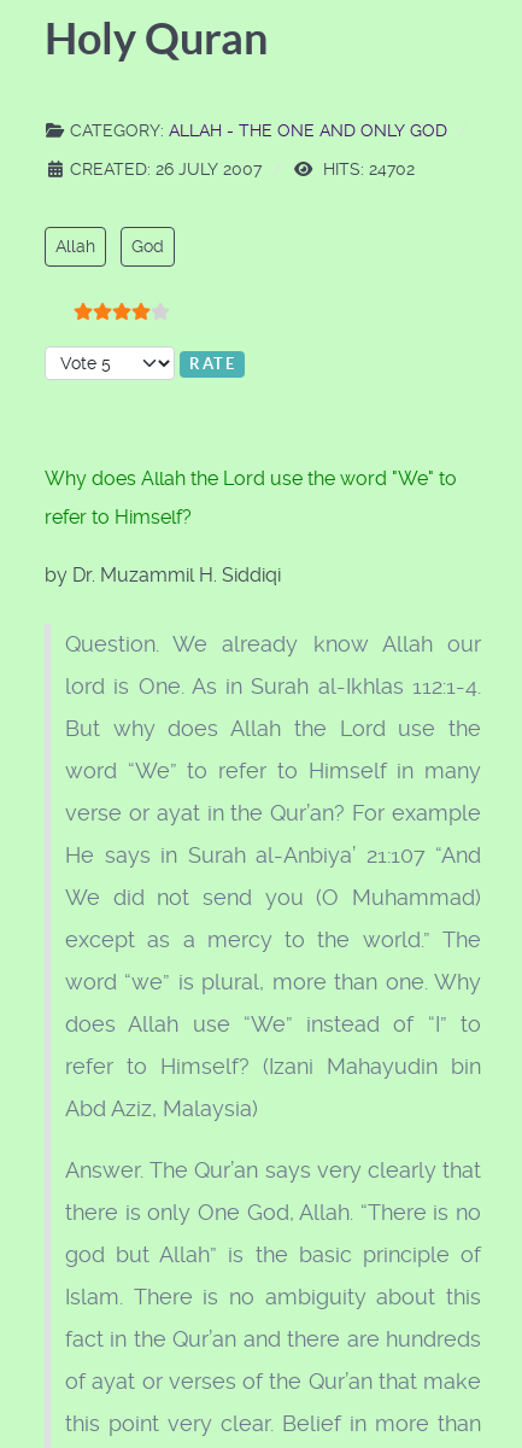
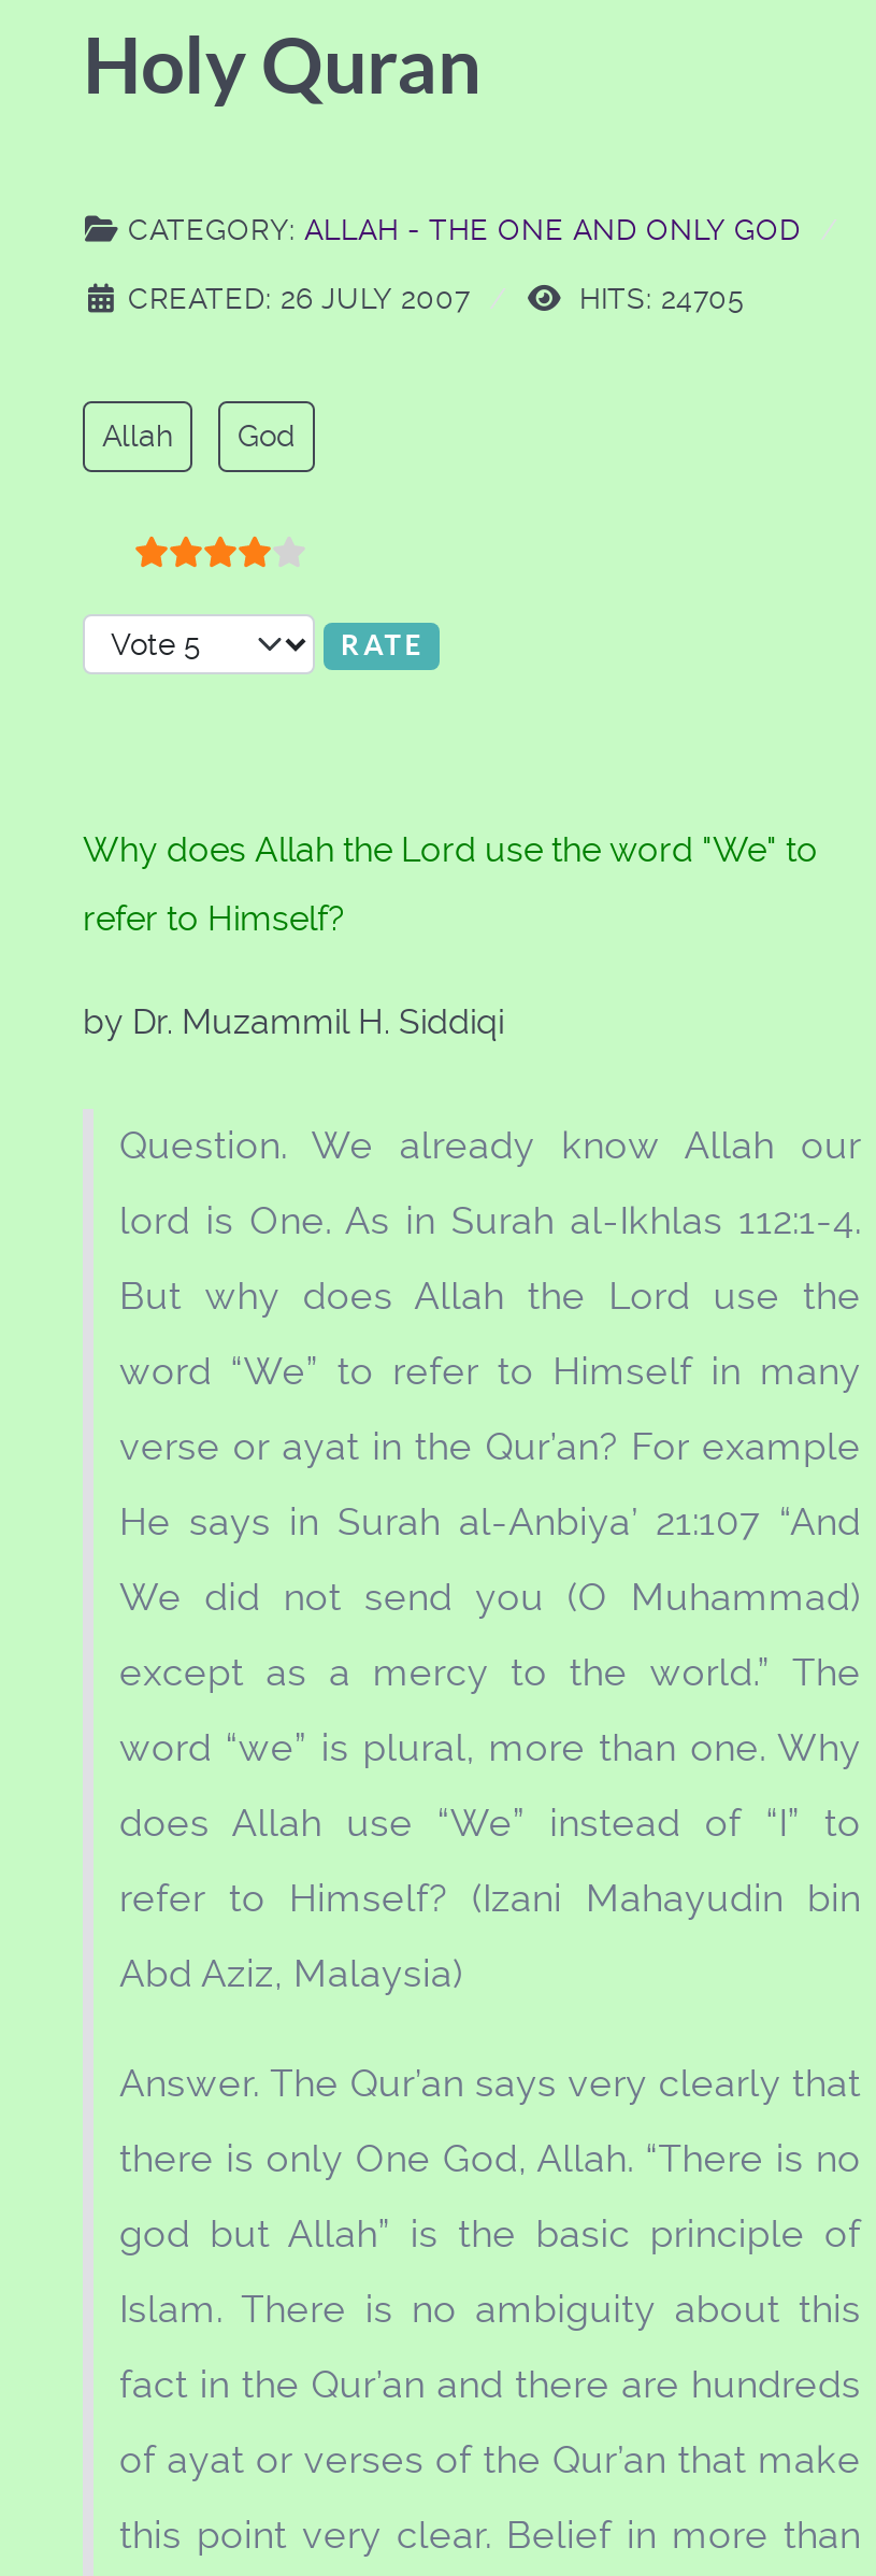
[318,159,415,178] HITS: 24702 -> [571,281,745,315] HITS: 24705

